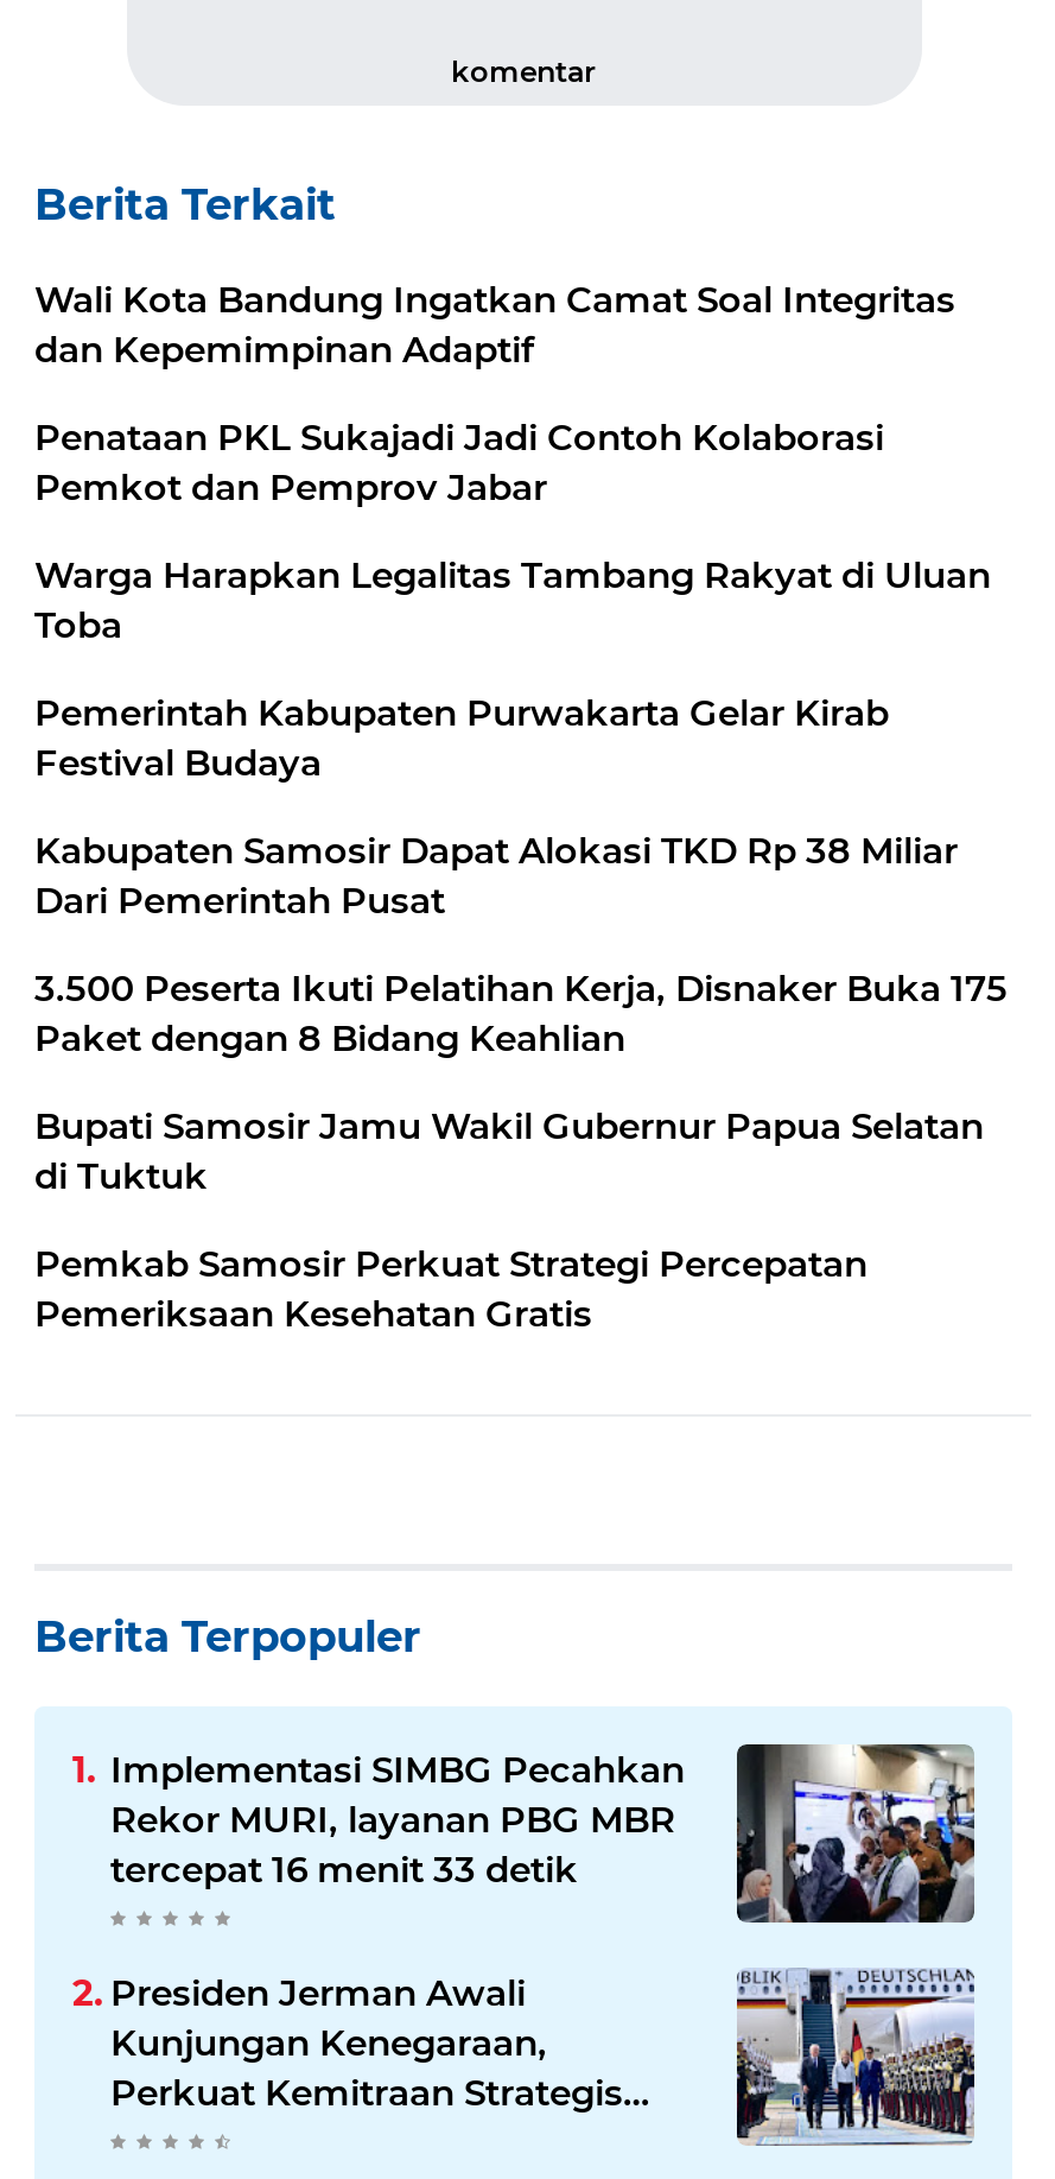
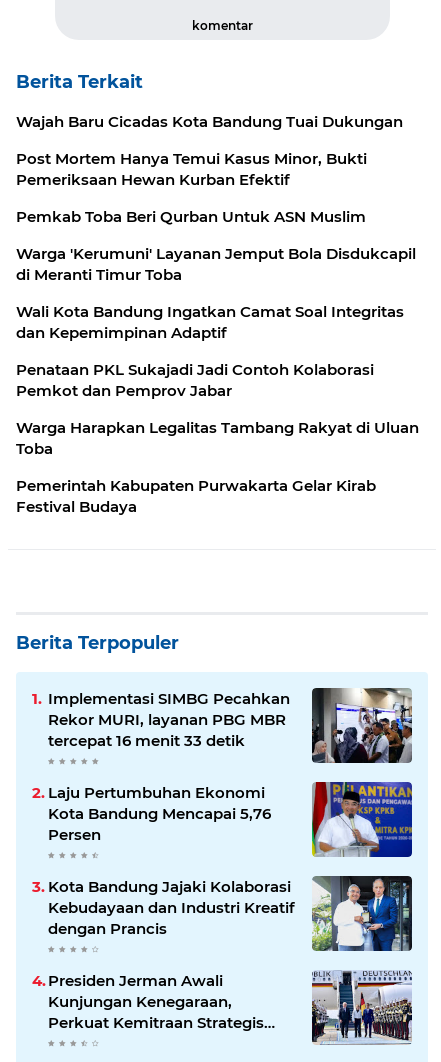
none -> [16,112,416,284] Wajah Baru Cicadas Kota Bandung Tuai Dukungan | Post Mortem Hanya Temui Kasus Minor, Bukti | Pemeriksaan Hewan Kurban Efektif | Pemkab Toba Beri Qurban Untuk ASN Muslim | Warga 'Kerumuni' Layanan Jemput Bola Disdukcapil | di Meranti Timur Toba
moved [34,277,991,785] -> [16,302,419,516]: Wali Kota Bandung Ingatkan Camat Soal Integritas | dan Kepemimpinan Adaptif | Penataan PKL Sukajadi Jadi Contoh Kolaborasi | Pemkot dan Pemprov Jabar | Warga Harapkan Legalitas Tambang Rakyat di Uluan | Toba | Pemerintah Kabupaten Purwakarta Gelar Kirab | Festival Budaya
[34,828,1008,1336] Kabupaten Samosir Dapat Alokasi TKD Rp 38 Miliar | Dari Pemerintah Pusat | 3.500 Peserta Ikuti Pelatihan Kerja, Disnaker Buka 175 | Paket dengan 8 Bidang Keahlian | Bupati Samosir Jamu Wakil Gubernur Papua Selatan | di Tuktuk | Pemkab Samosir Perkuat Strategi Percepatan | Pemeriksaan Kesehatan Gratis -> none
moved [34,1611,979,1927] -> [16,632,414,765]: [image] | Berita Terpopuler | Implementasi SIMBG Pecahkan | Rekor MURI, layanan PBG MBR | tercepat 16 menit 33 detik
none -> [48,781,413,938] [image] | Laju Pertumbuhan Ekonomi | Kota Bandung Mencapai 5,76 | Persen | Kota Bandung Jajaki Kolaborasi | Kebudayaan dan Industri Kreatif | dengan Prancis
none -> [311,875,413,952] [image]

